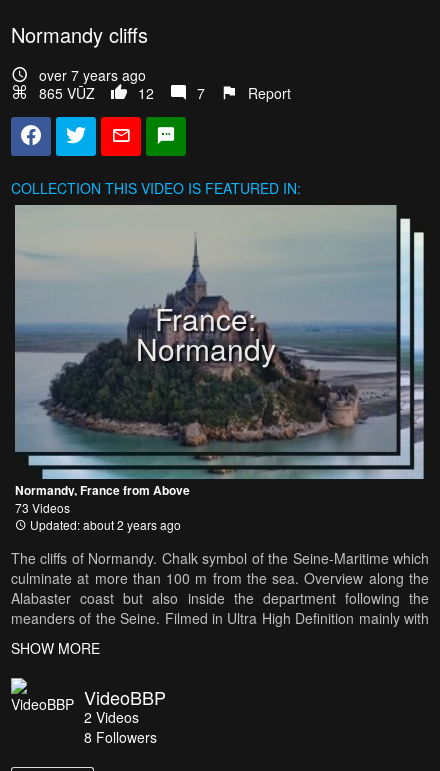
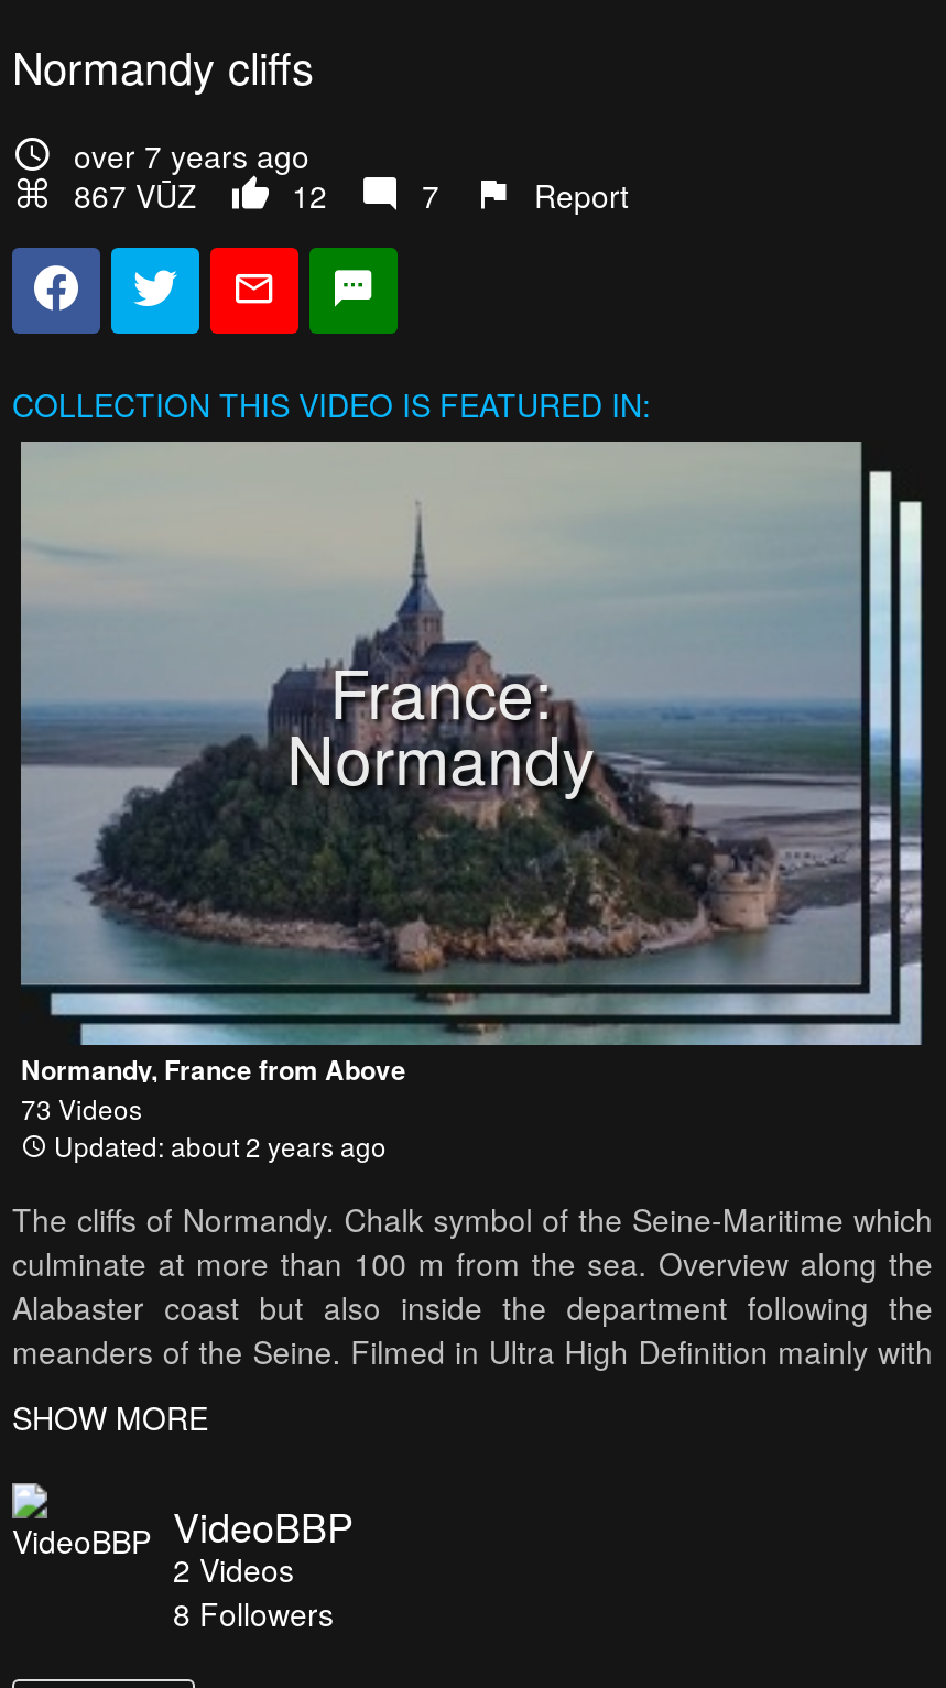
[39,83,95,103] 865 VŪZ -> [74,174,197,218] 867 VŪZ

